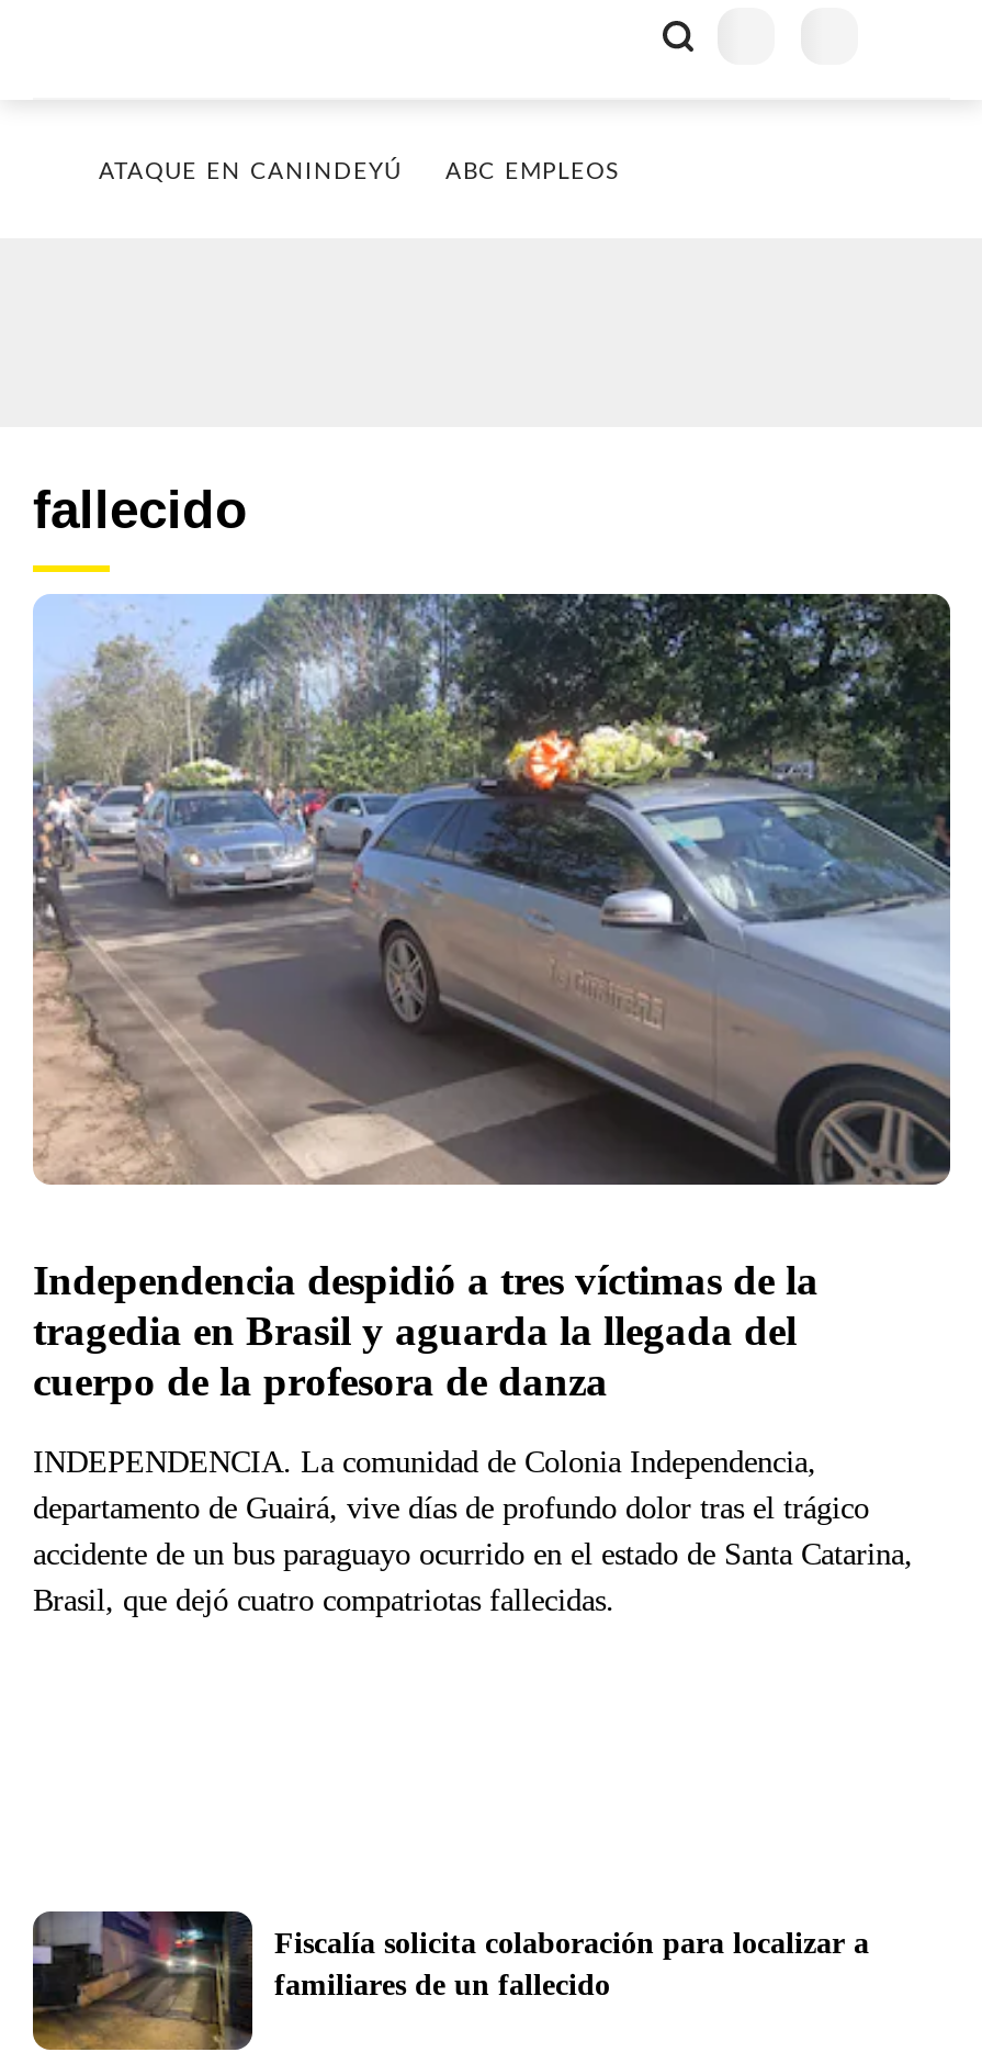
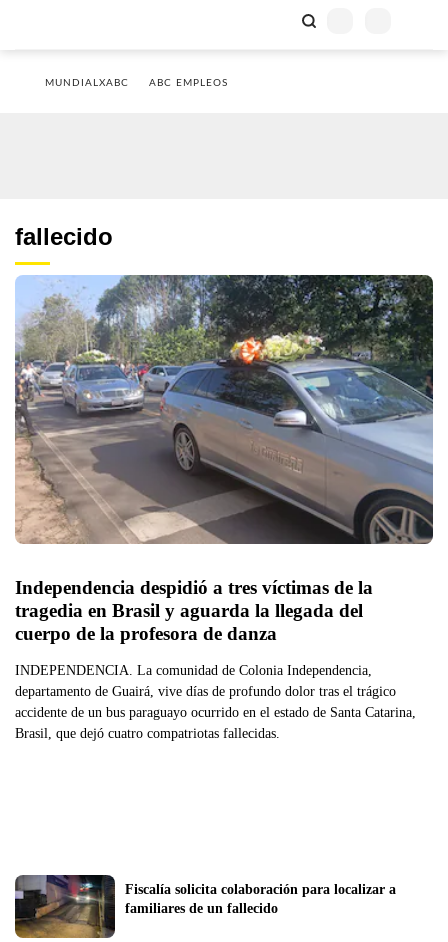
[99,161,402,183] ATAQUE EN CANINDEYÚ -> [45,78,129,88] MUNDIALXABC

